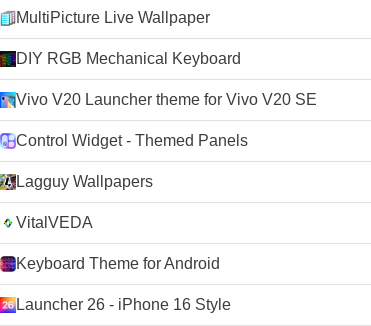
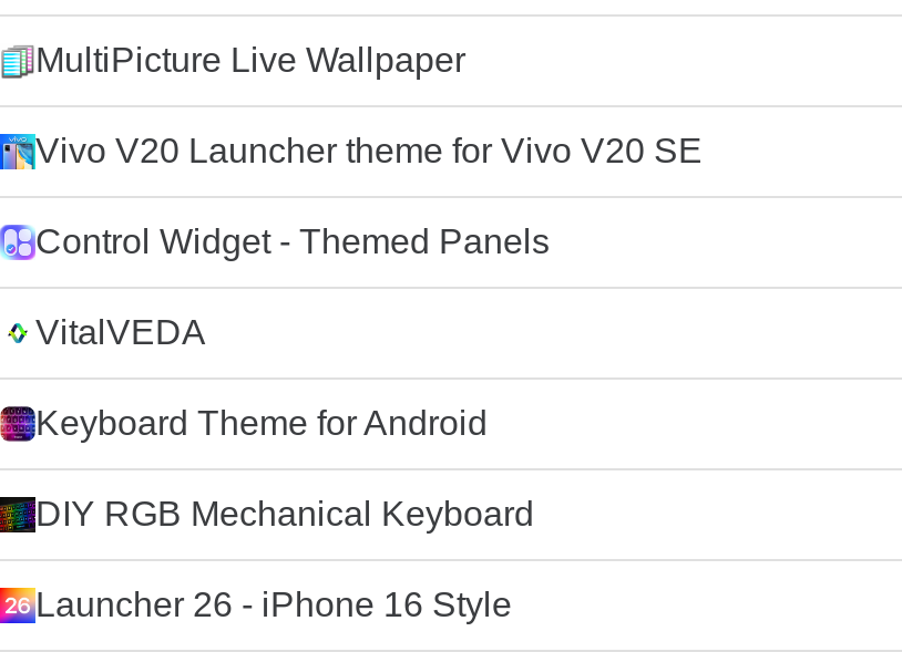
moved [16,50,241,67] -> [35,495,534,532]: DIY RGB Mechanical Keyboard
[16,173,153,190] Lagguy Wallpapers -> none
moved [16,214,220,272] -> [35,313,488,442]: VitalVEDA | Keyboard Theme for Android

